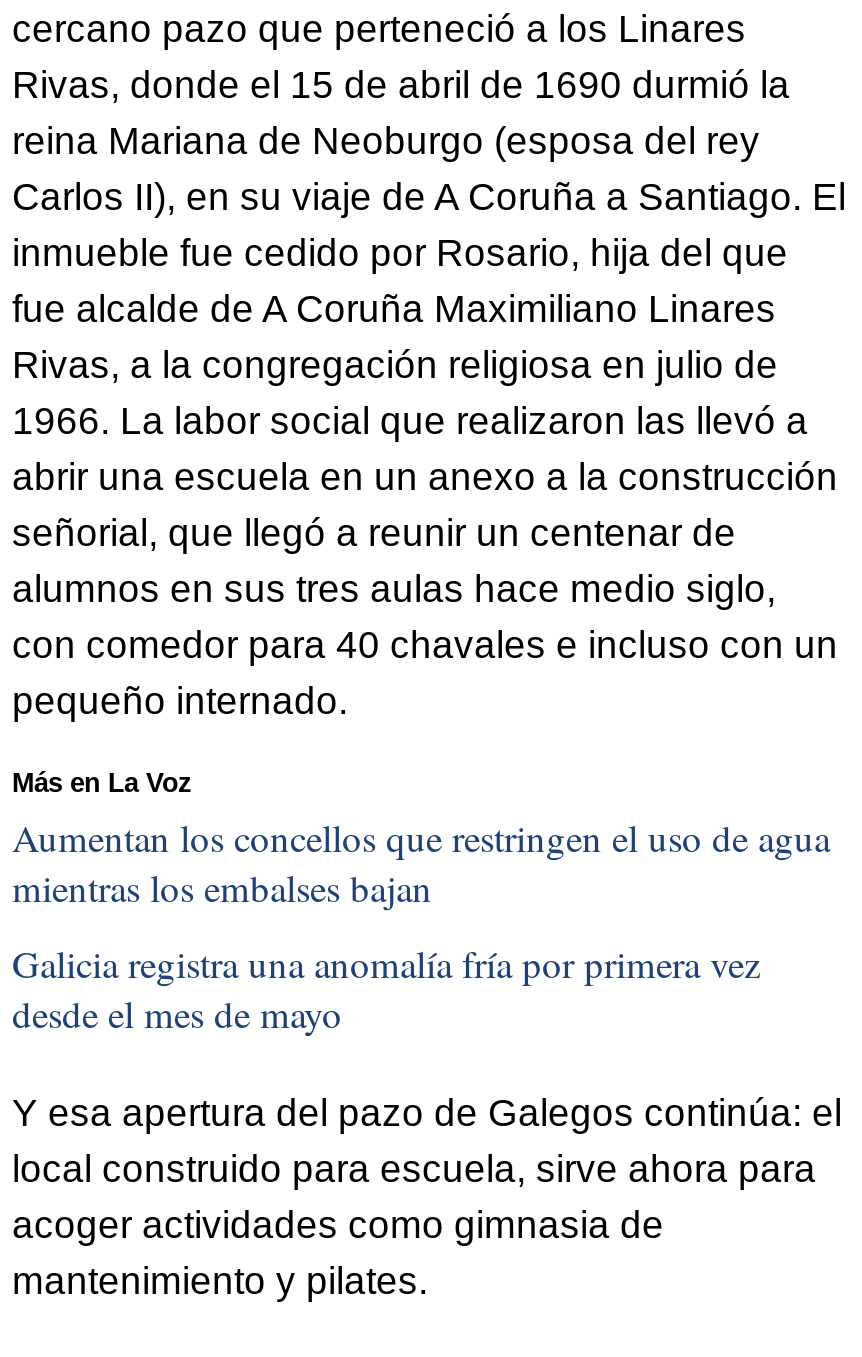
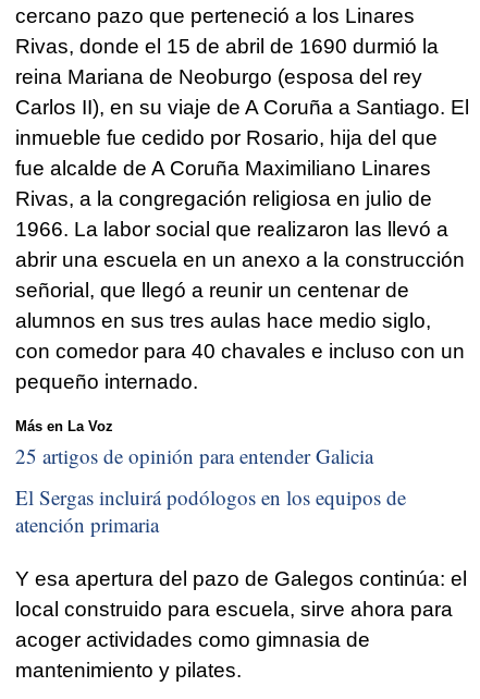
[12,812,830,912] Aumentan los concellos que restringen el uso de agua | mientras los embalses bajan -> [15,442,373,469] 25 artigos de opinión para entender Galicia
[12,937,760,1037] Galicia registra una anomalía fría por primera vez | desde el mes de mayo -> [15,483,406,538] El Sergas incluirá podólogos en los equipos de | atención primaria

